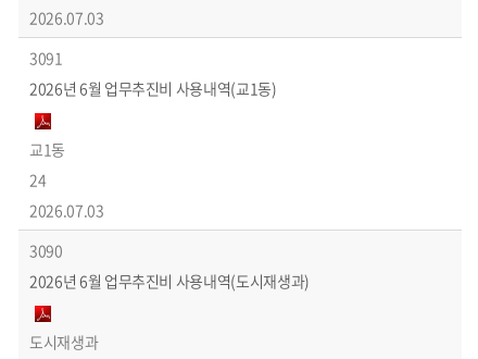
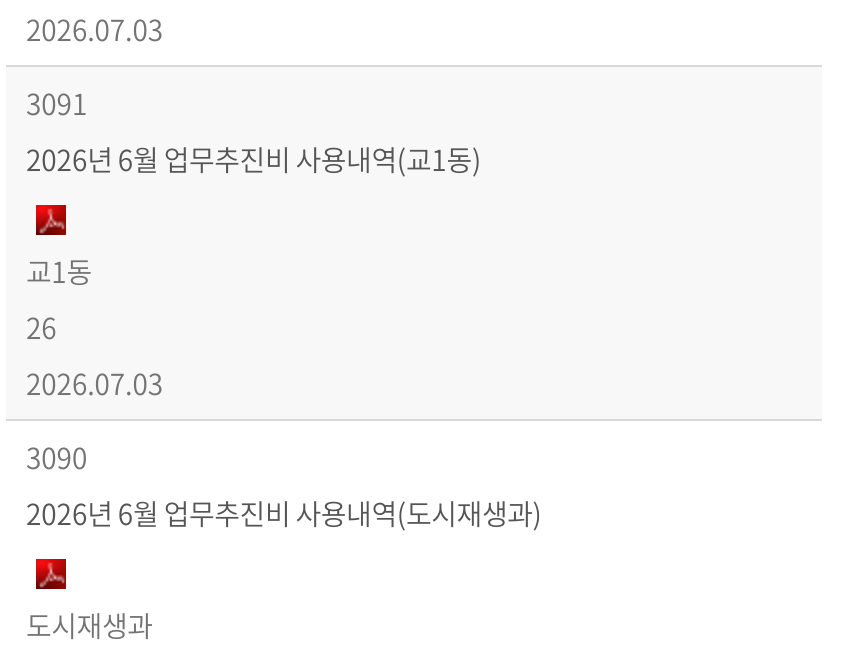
[29,169,46,190] 24 -> [26,307,57,347] 26

